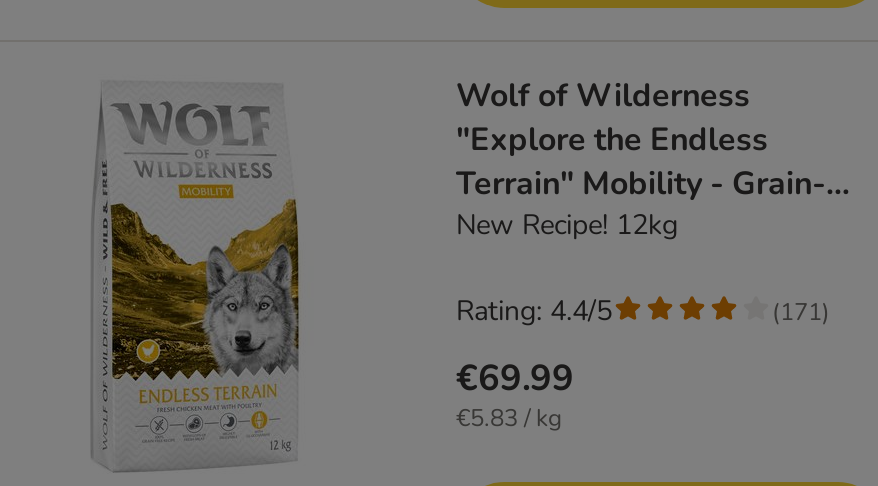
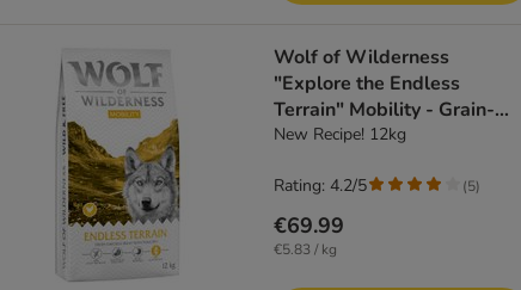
[456,292,612,330] Rating: 4.4/5 -> [274,174,367,197] Rating: 4.2/5
[772,295,830,327] (171) -> [462,176,480,195] (5)

